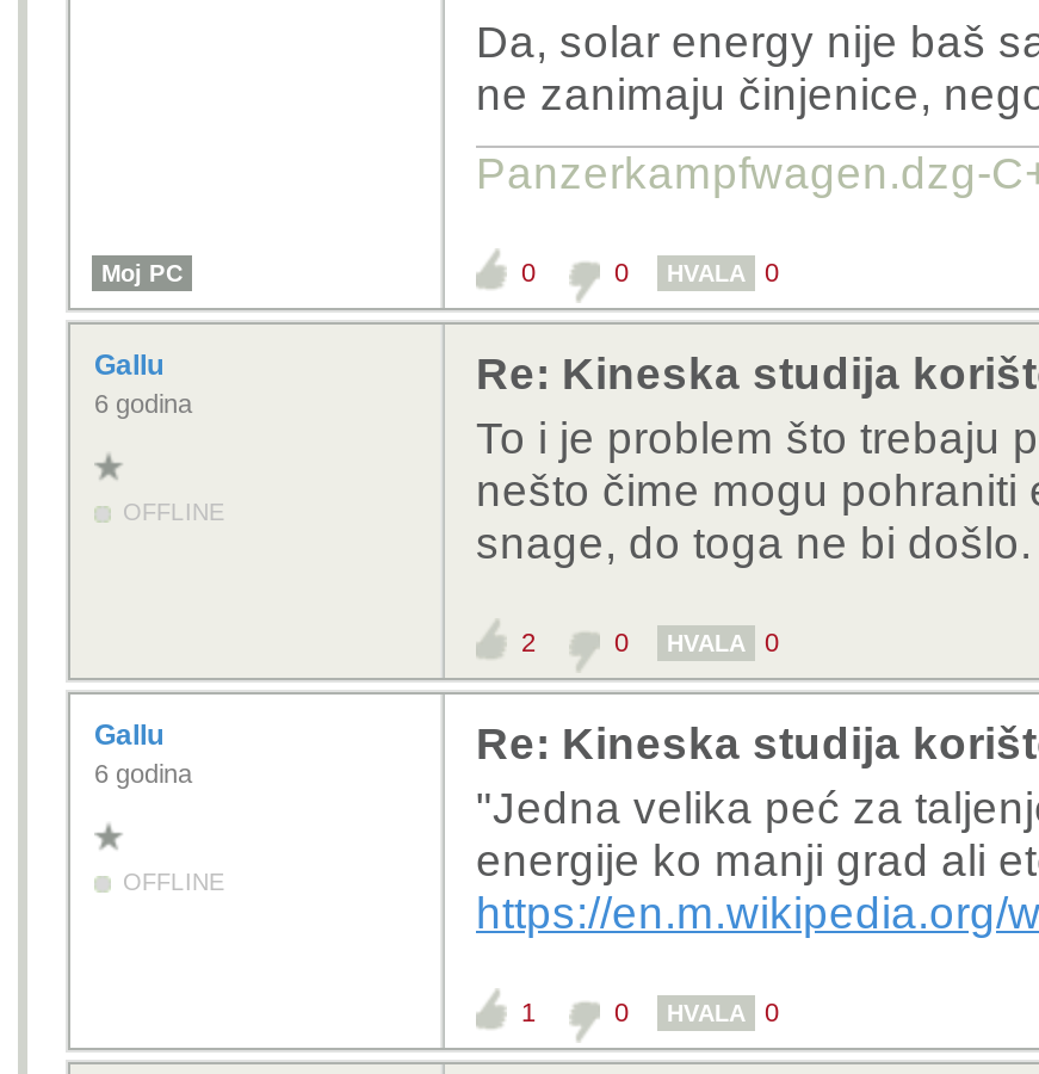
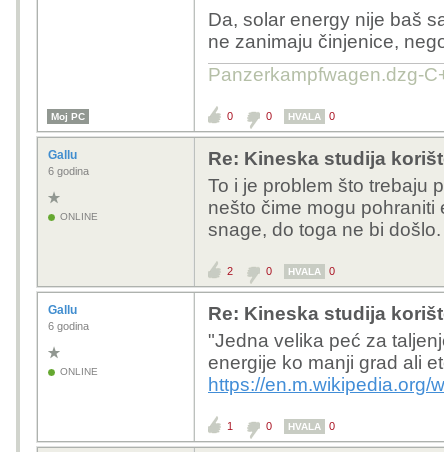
[123,499,225,525] OFFLINE -> [60,211,98,222] ONLINE
[123,869,225,895] OFFLINE -> [60,366,98,377] ONLINE

